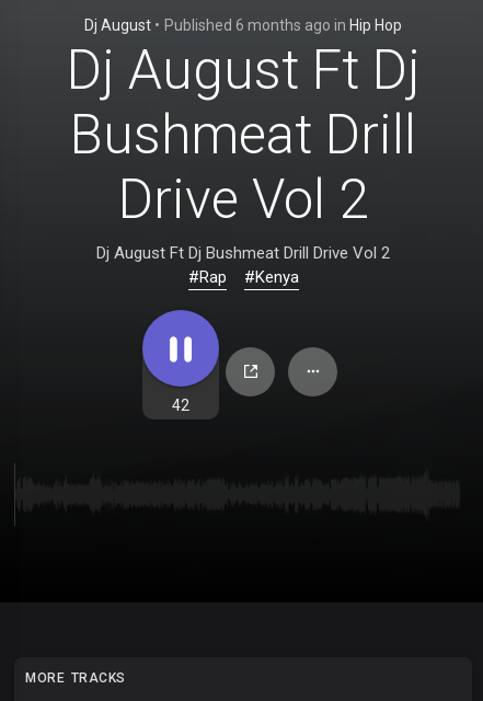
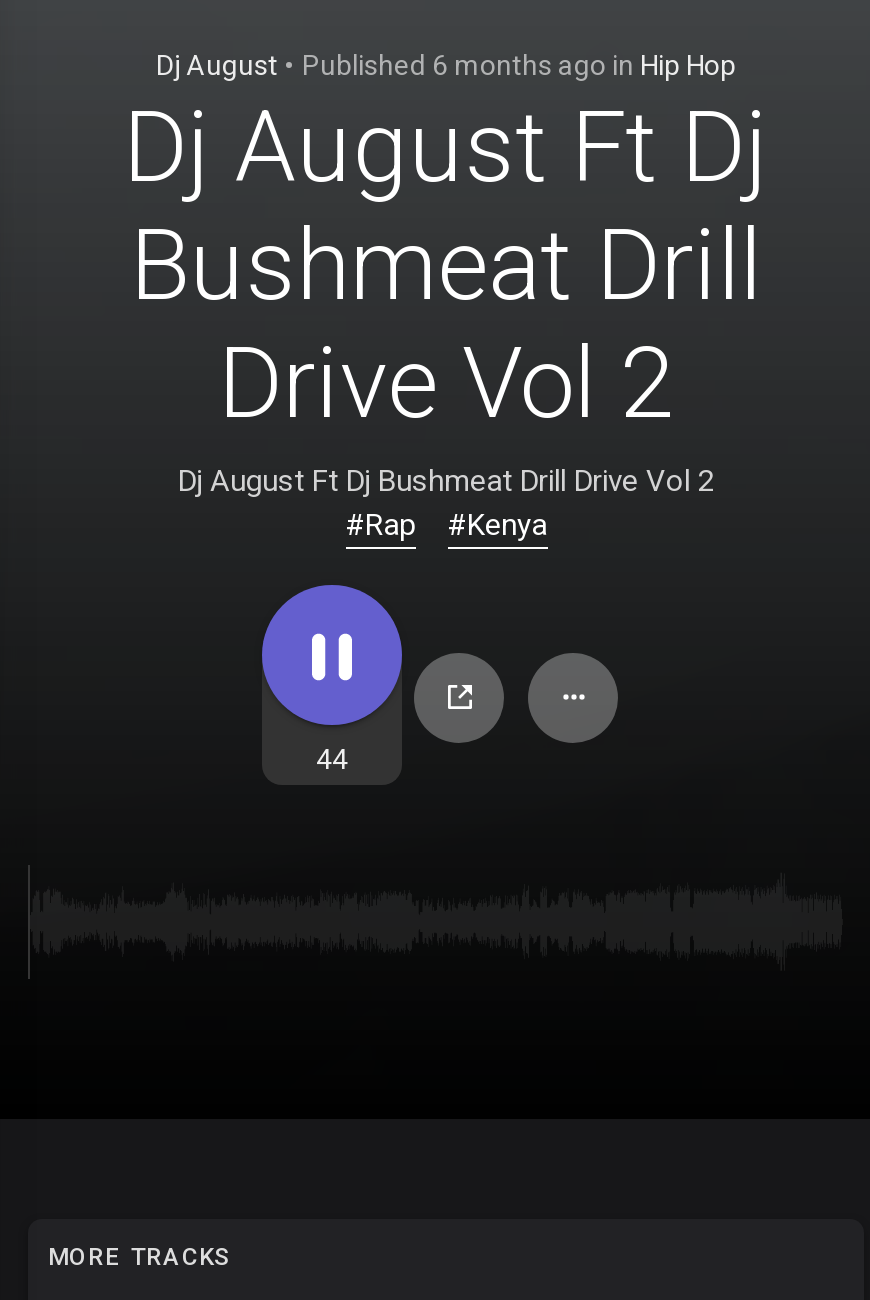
[172,397,189,414] 42 -> [316,743,348,775] 44

